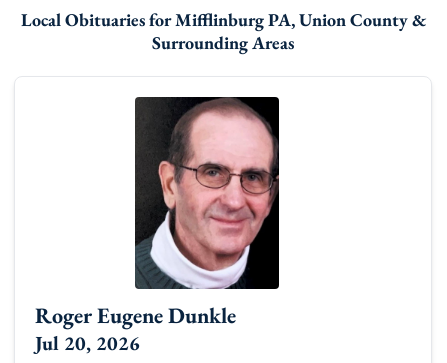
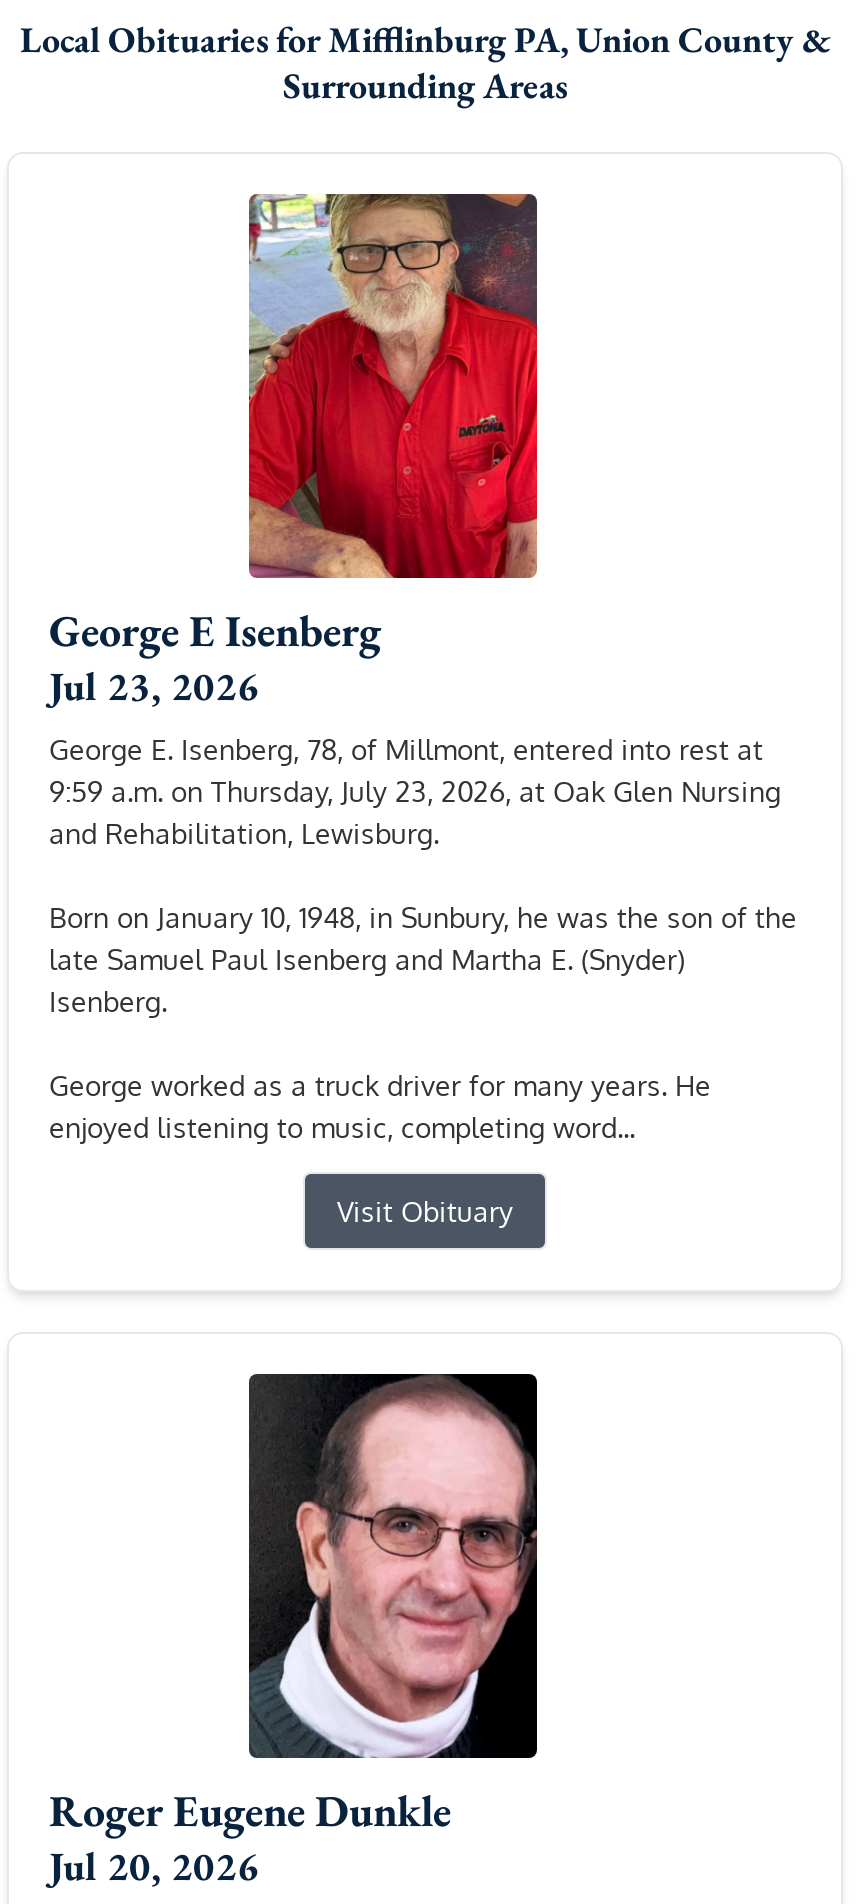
none -> [49,192,797,1228] [image] | George E Isenberg | Jul 23, 2026 | George E. Isenberg, 78, of Millmont, entered into rest at | 9:59 a.m. on Thursday, July 23, 2026, at Oak Glen Nursing | and Rehabilitation, Lewisburg. | Born on January 10, 1948, in Sunbury, he was the son of the | late Samuel Paul Isenberg and Martha E. (Snyder) | Isenberg. | George worked as a truck driver for many years. He | enjoyed listening to music, completing word... | Visit Obituary

